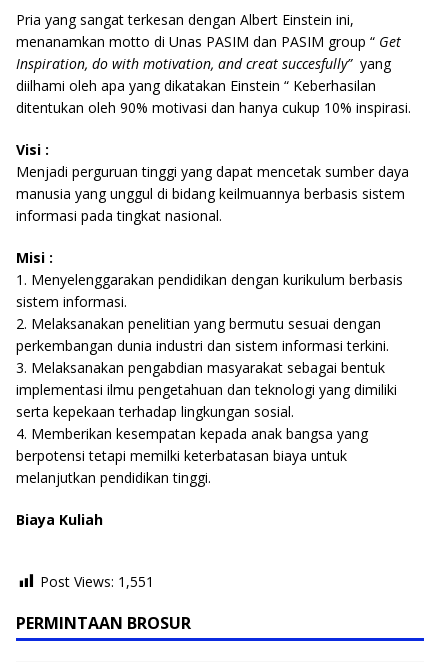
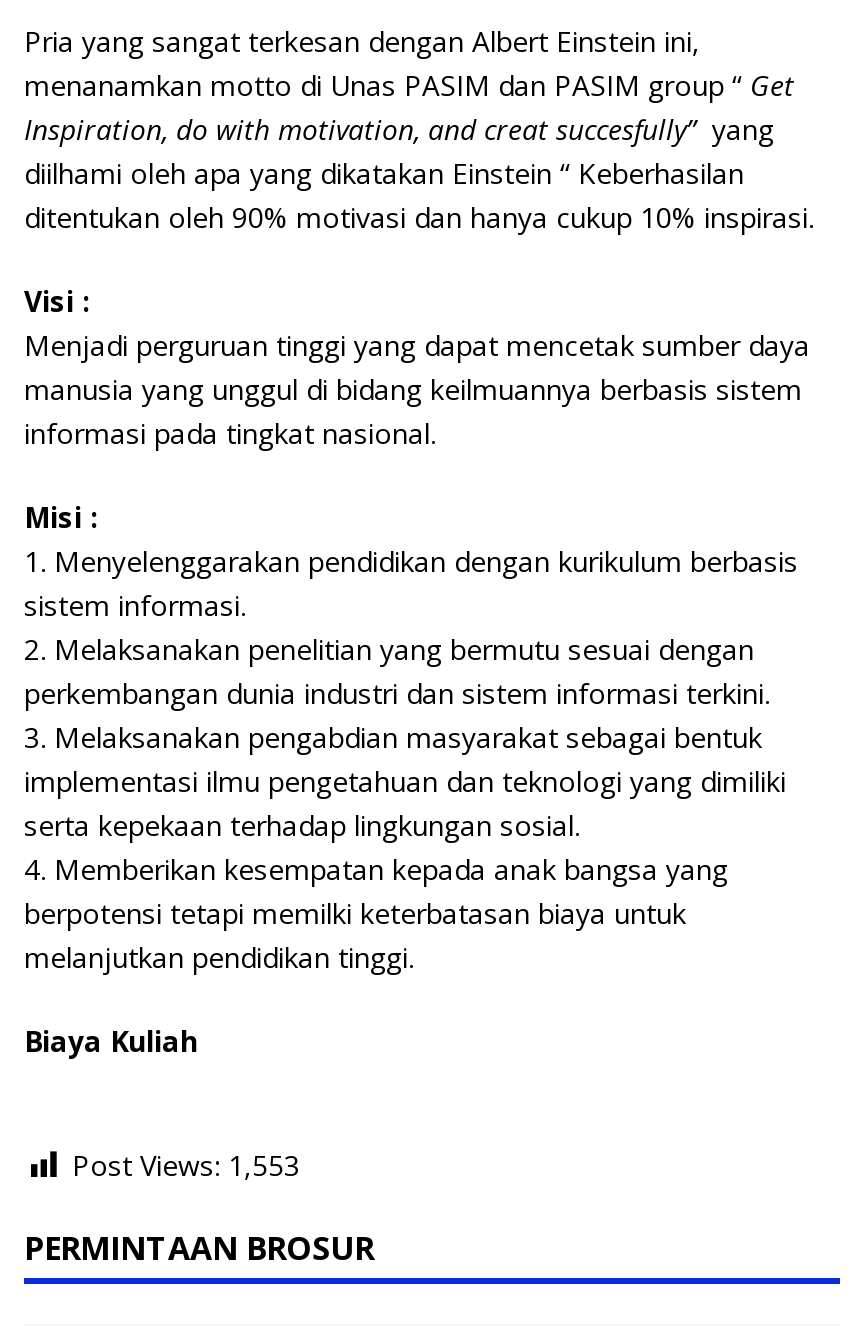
[40,572,154,591] Post Views: 1,551 -> [72,1145,300,1183] Post Views: 1,553

